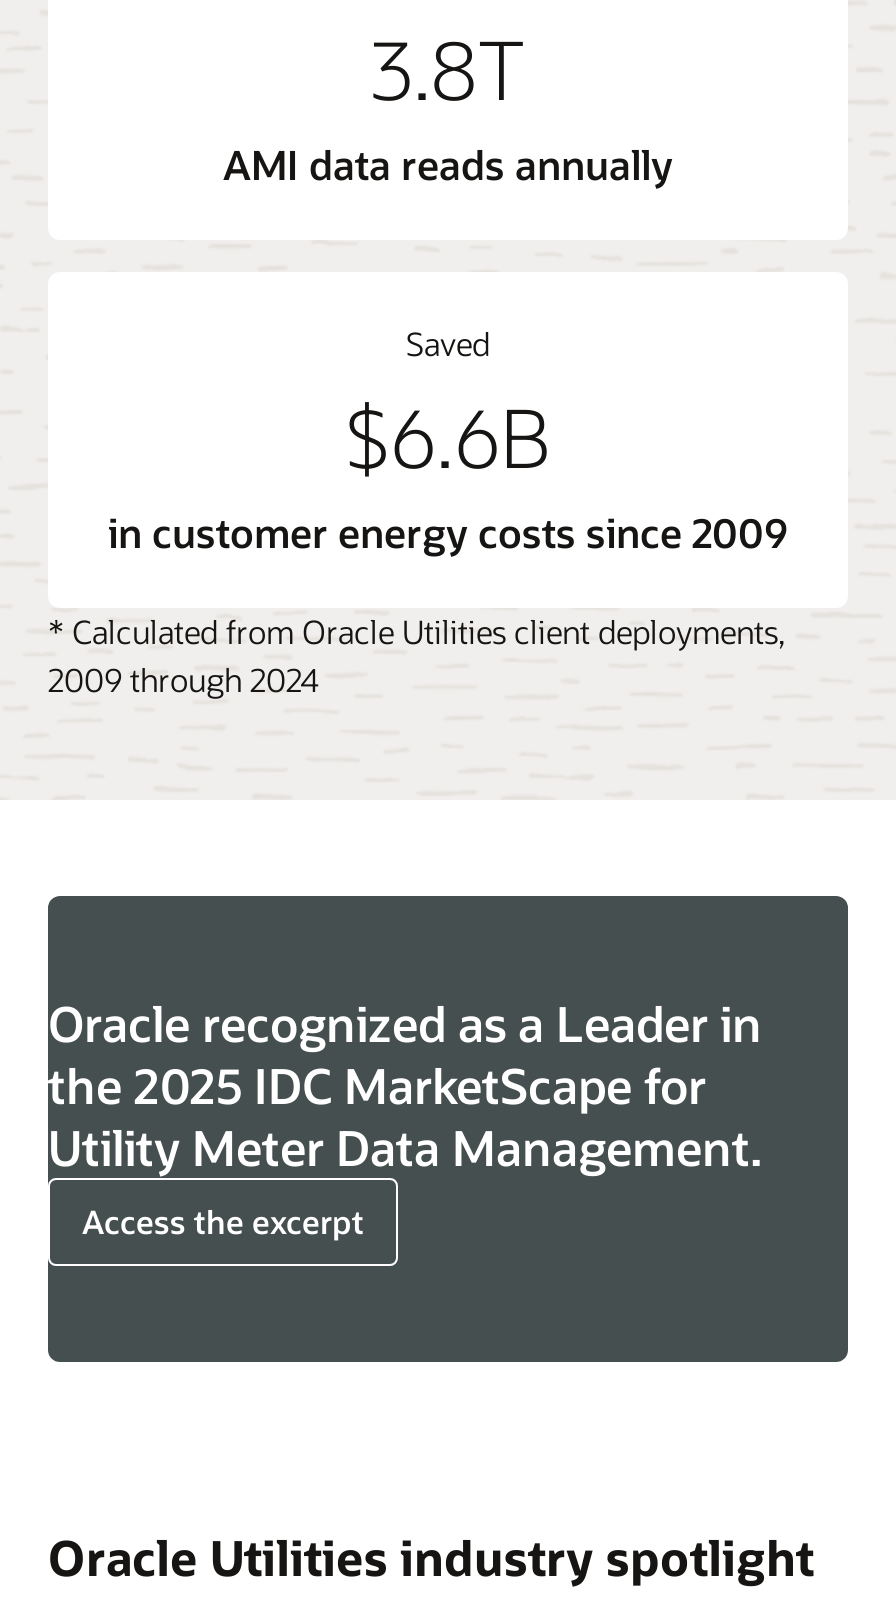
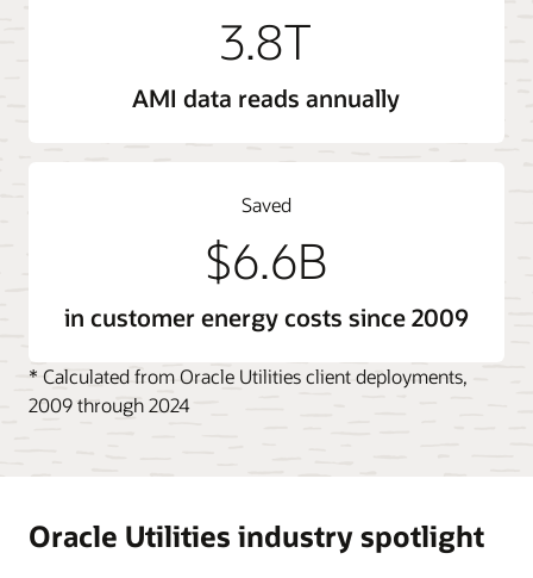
[46,894,850,1364] [image] | Oracle recognized as a Leader in | the 2025 IDC MarketScape for | Utility Meter Data Management. | Access the excerpt -> none

